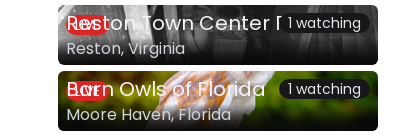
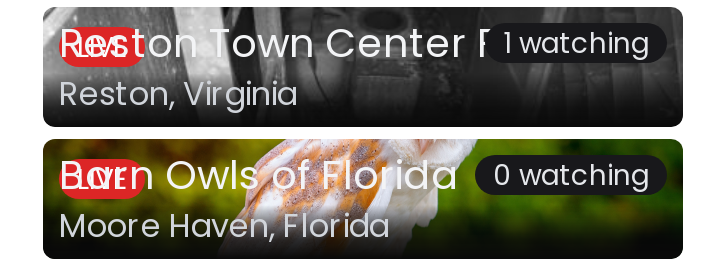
[288,79,361,99] 1 watching -> [493,155,649,195] 0 watching

